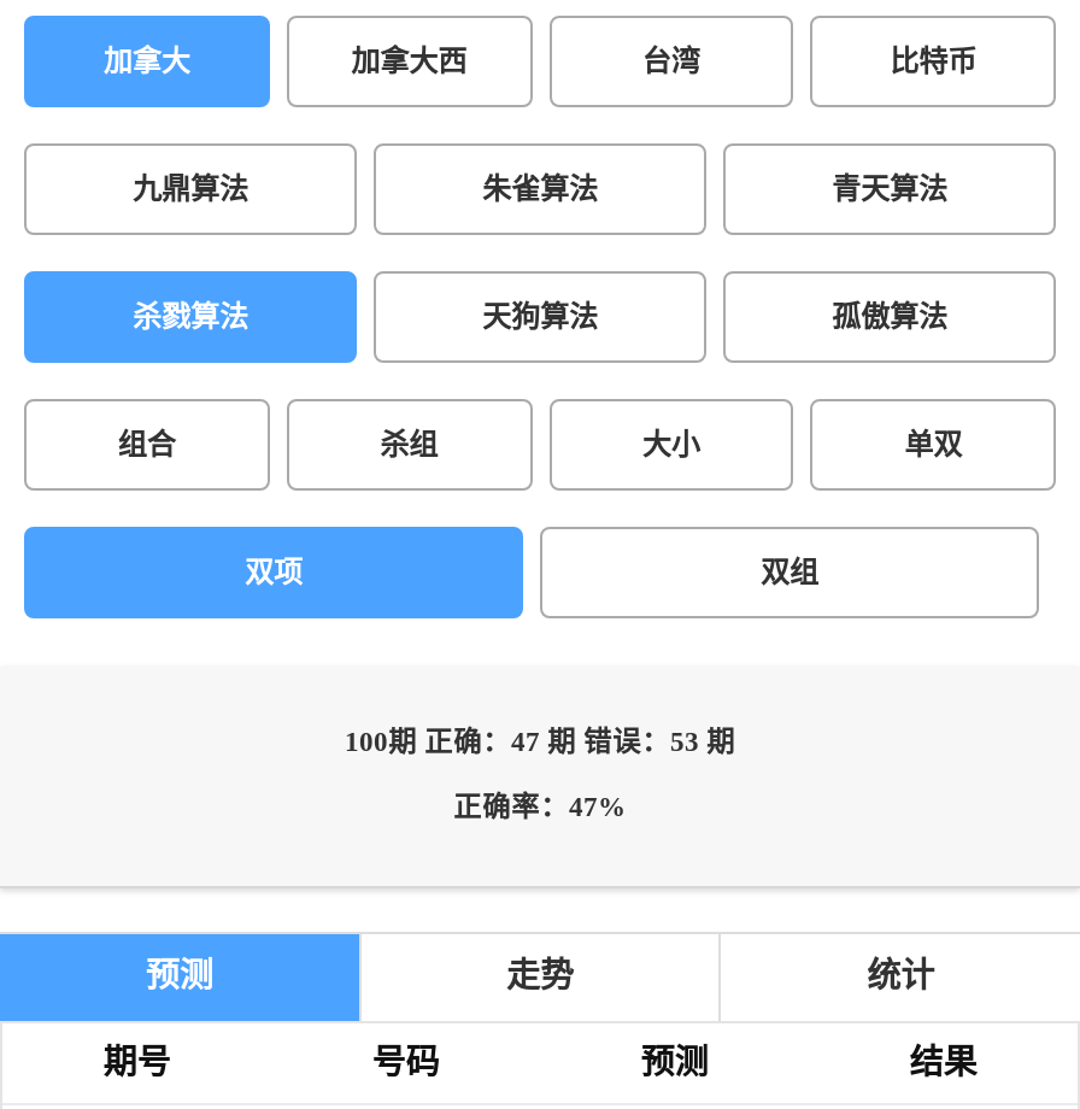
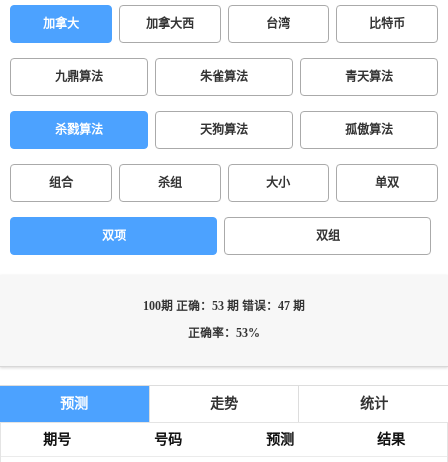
[345,727,735,758] 100期 正确：47 期 错误：53 期 -> [143,300,305,313] 100期 正确：53 期 错误：47 期
[453,792,627,823] 正确率：47% -> [188,327,260,340] 正确率：53%

